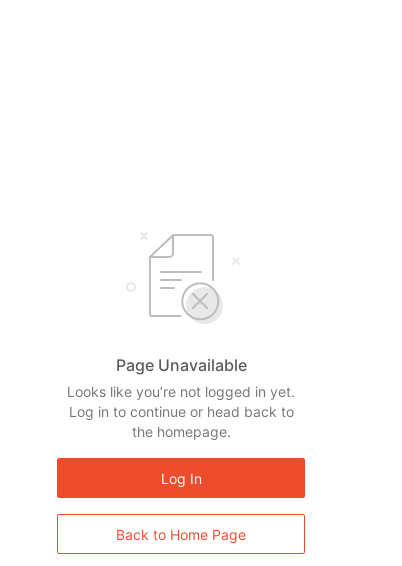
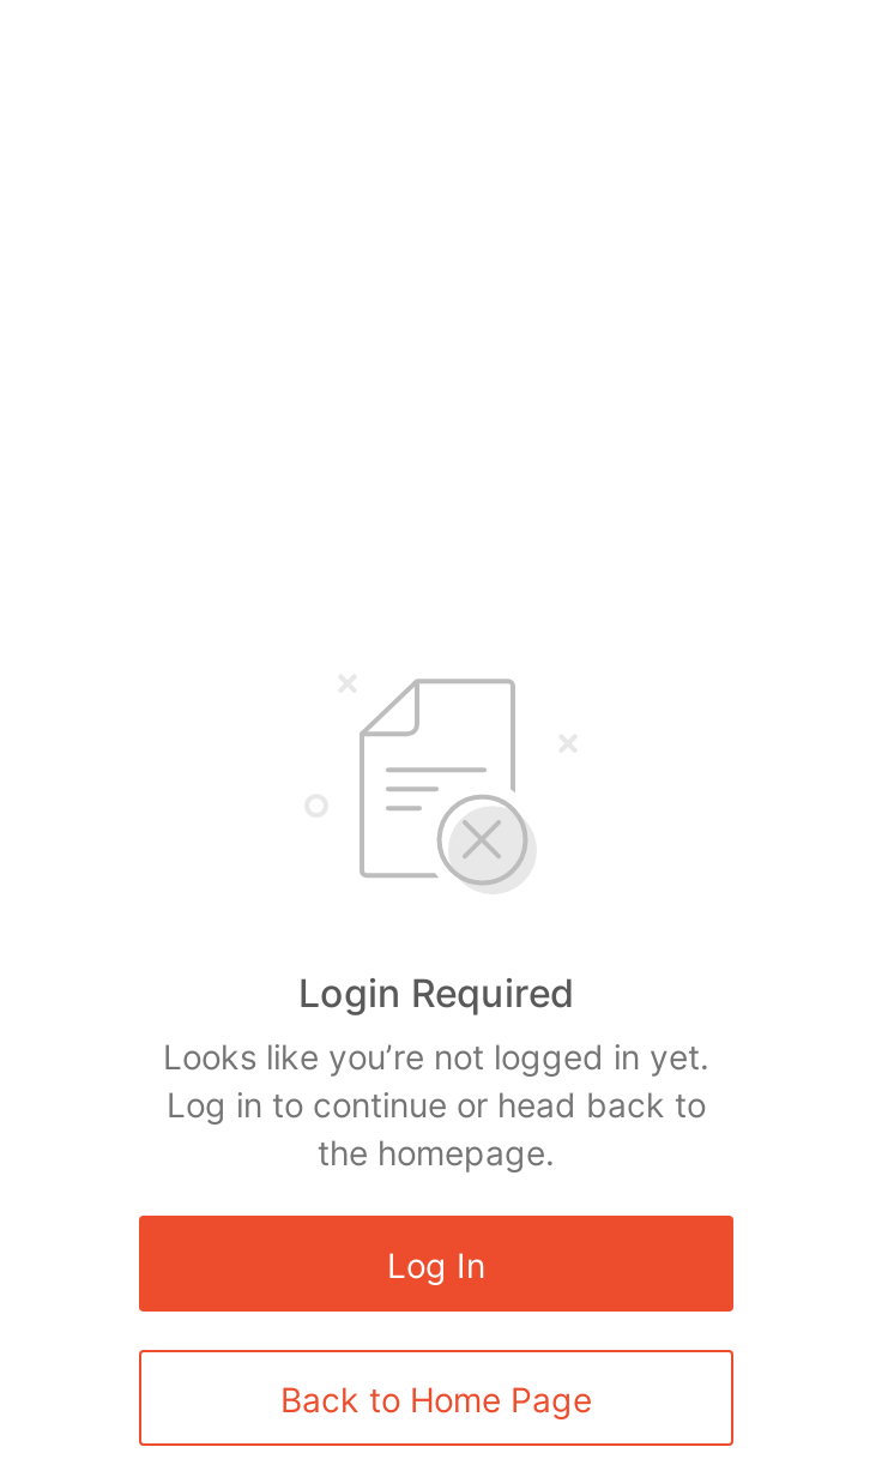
[115,355,246,375] Page Unavailable -> [298,969,574,1017] Login Required

